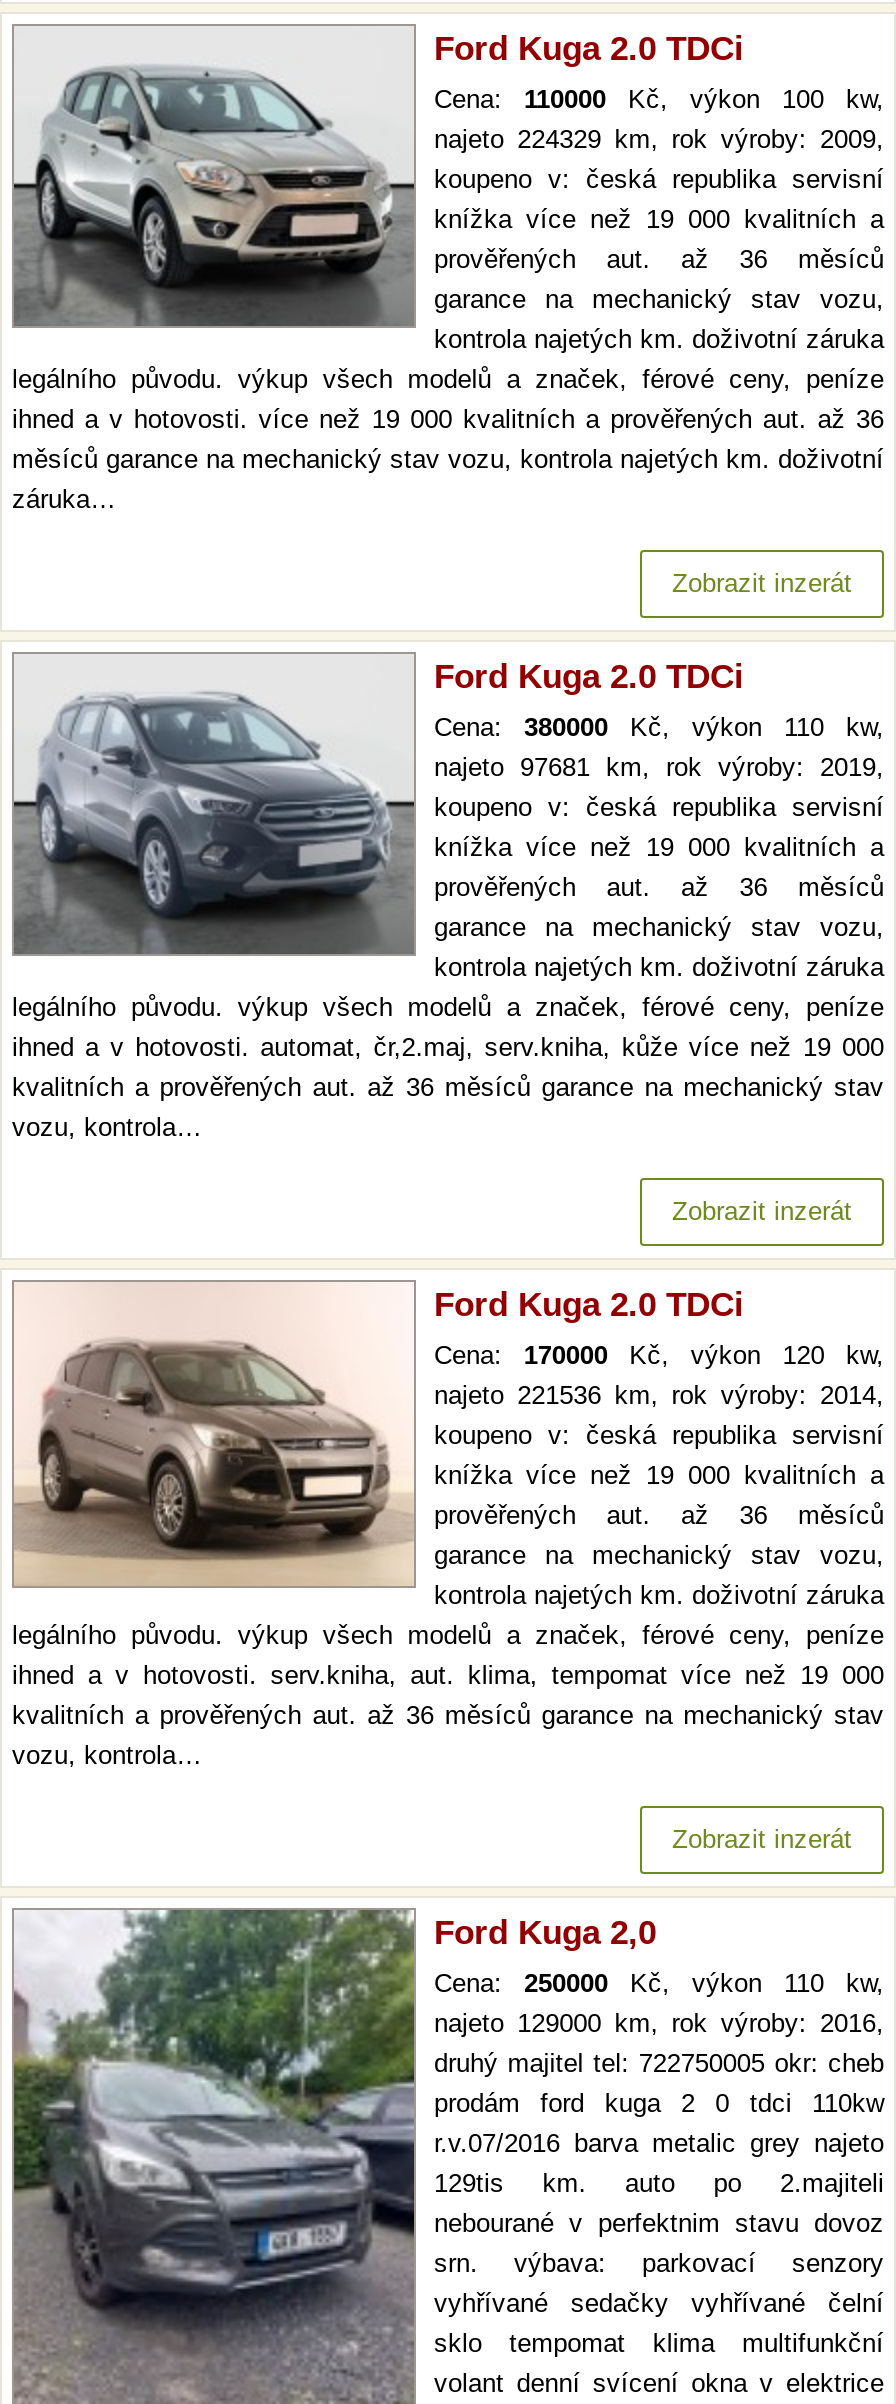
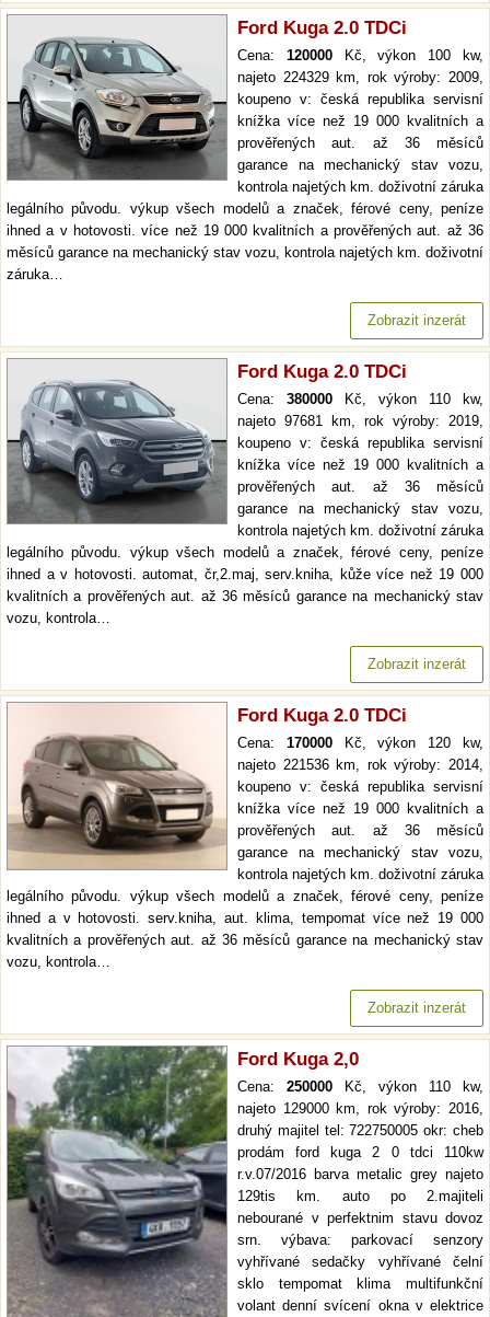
[434,84,884,114] Cena: 110000 Kč, výkon 100 kw, -> [237,47,483,63] Cena: 120000 Kč, výkon 100 kw,

